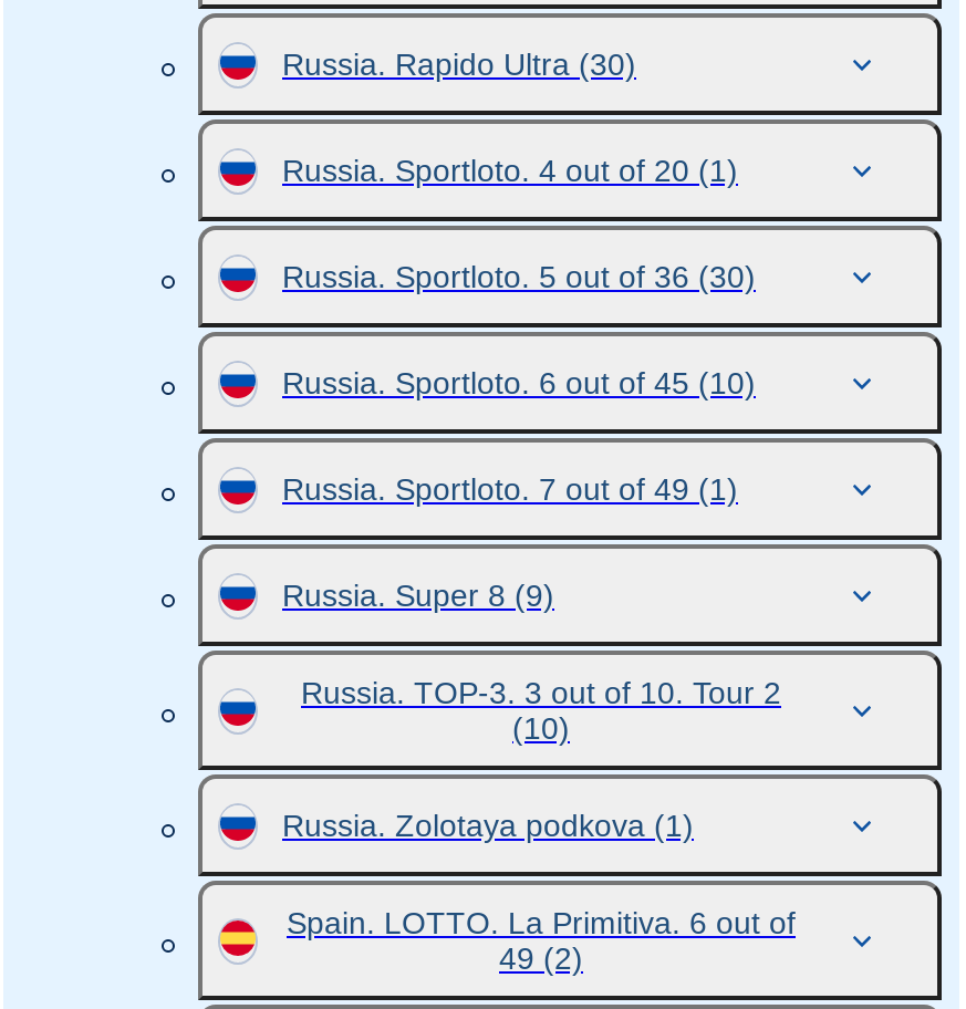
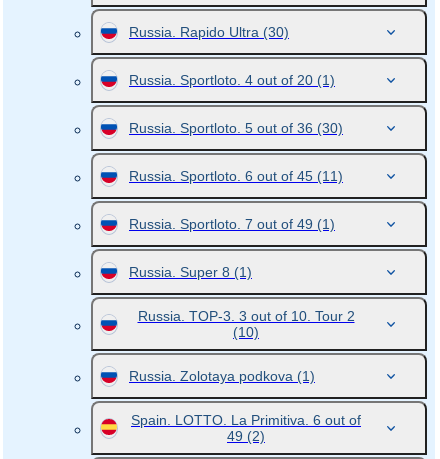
[282,365,756,401] Russia. Sportloto. 6 out of 45 (10) -> [129,168,343,184] Russia. Sportloto. 6 out of 45 (11)
[282,578,554,613] Russia. Super 8 (9) -> [129,264,252,280] Russia. Super 8 (1)

